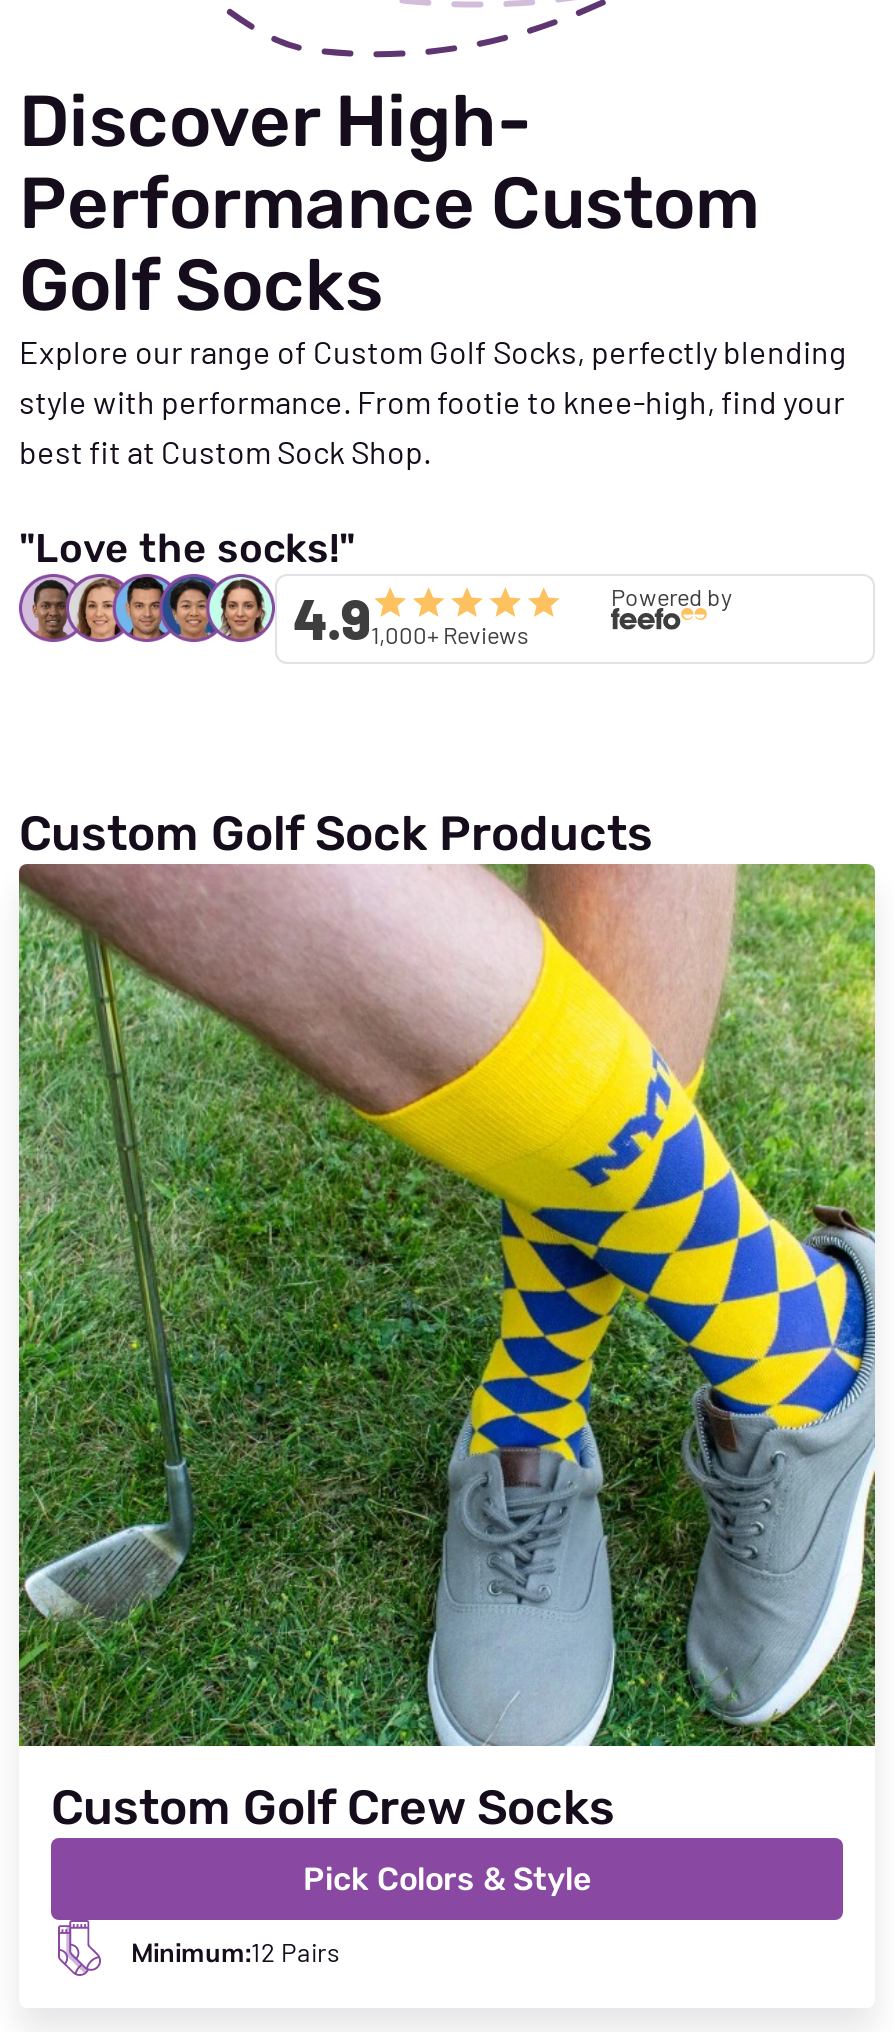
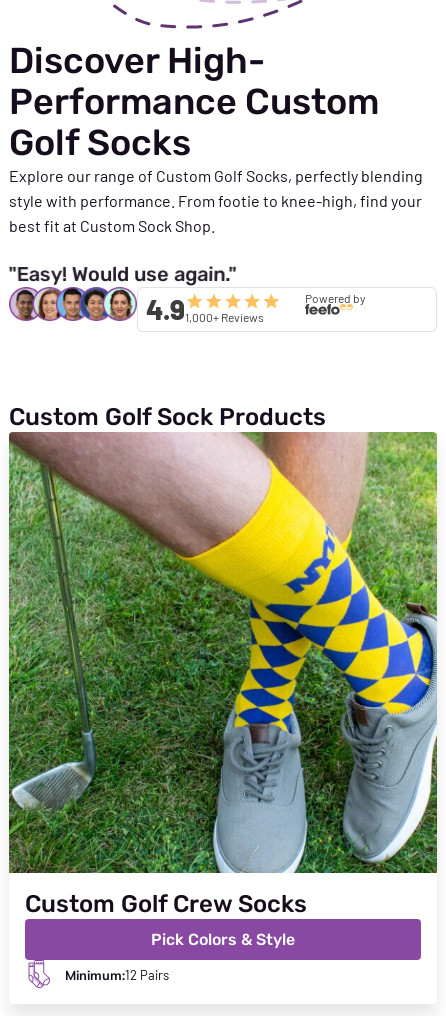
[19,523,355,571] "Love the socks!" -> [9,262,236,286] "Easy! Would use again."

